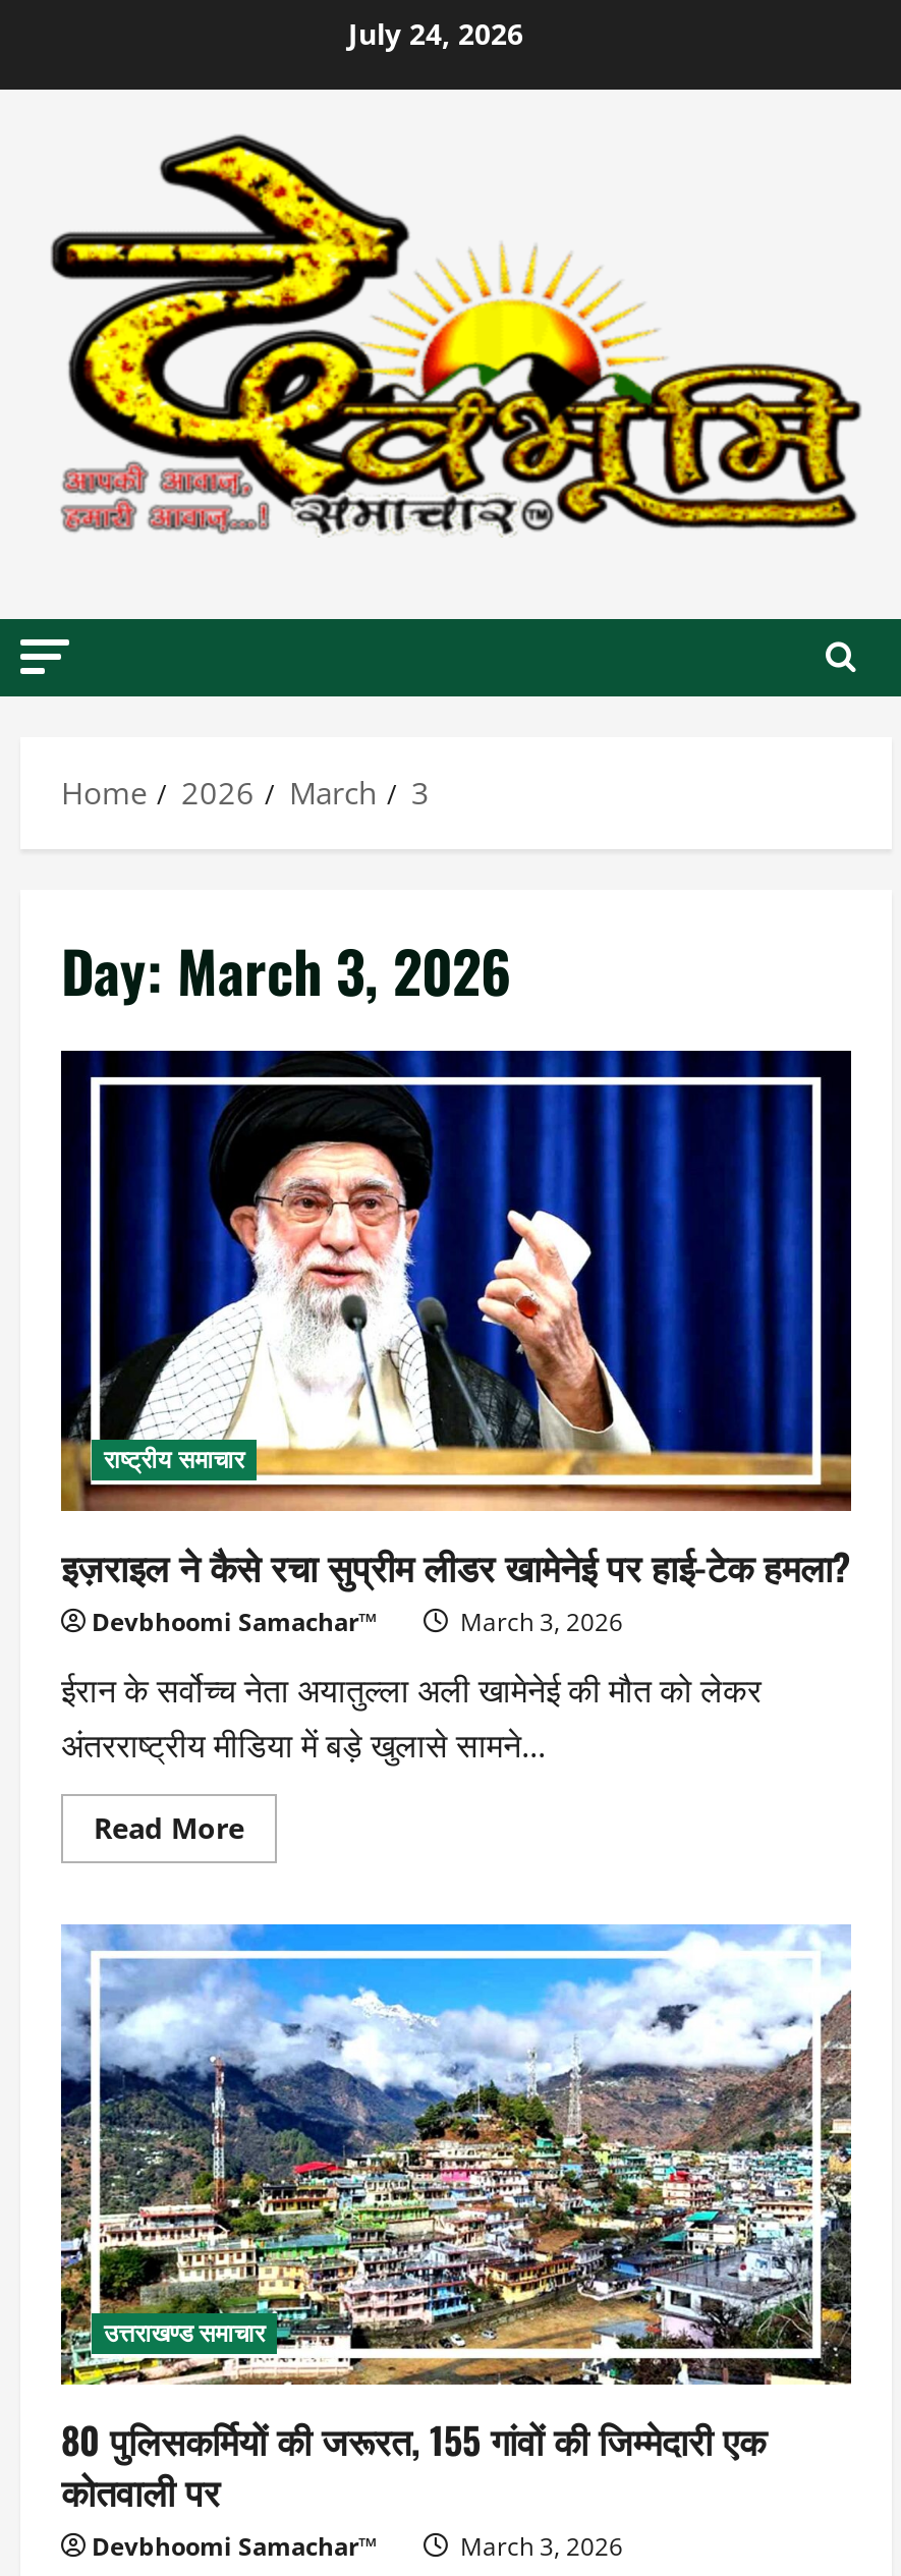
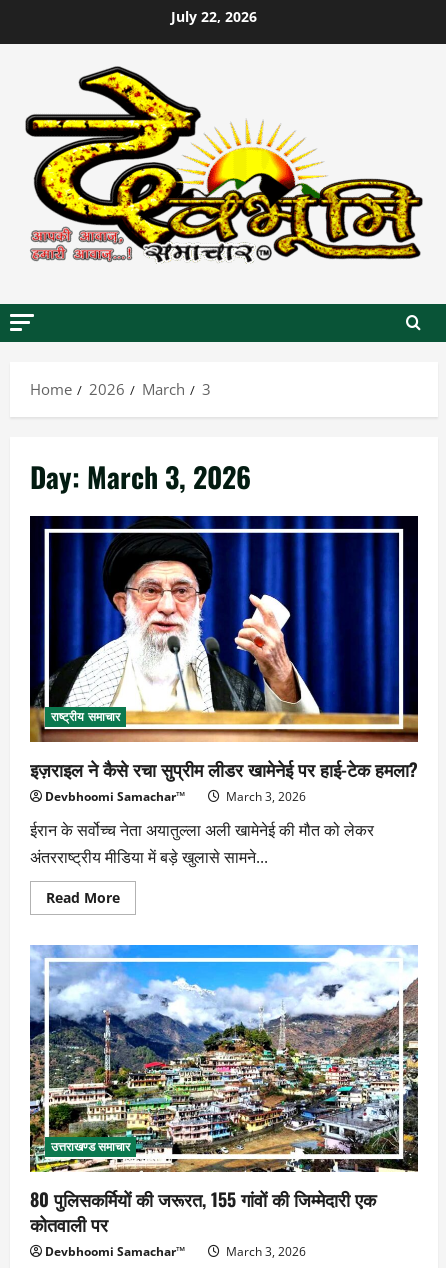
[348,14,523,53] July 24, 2026 -> [171,7,257,26] July 22, 2026

